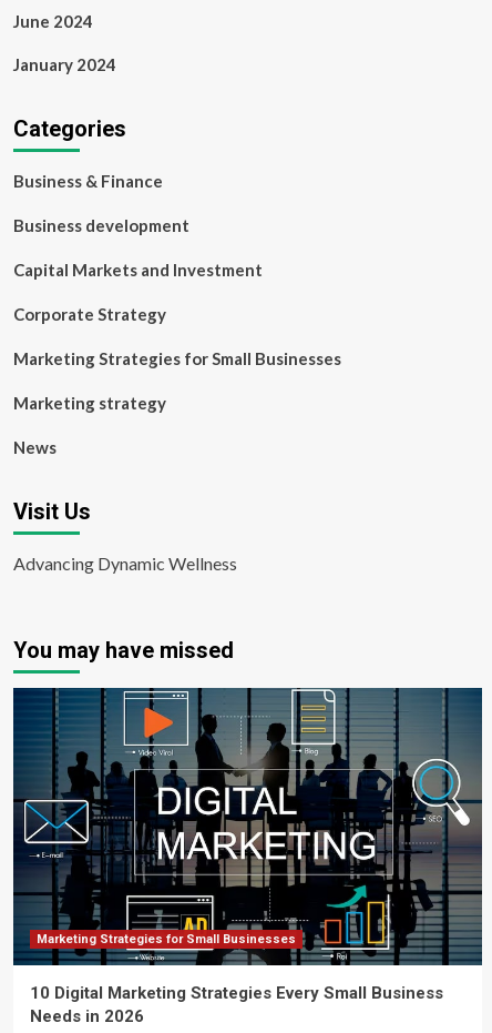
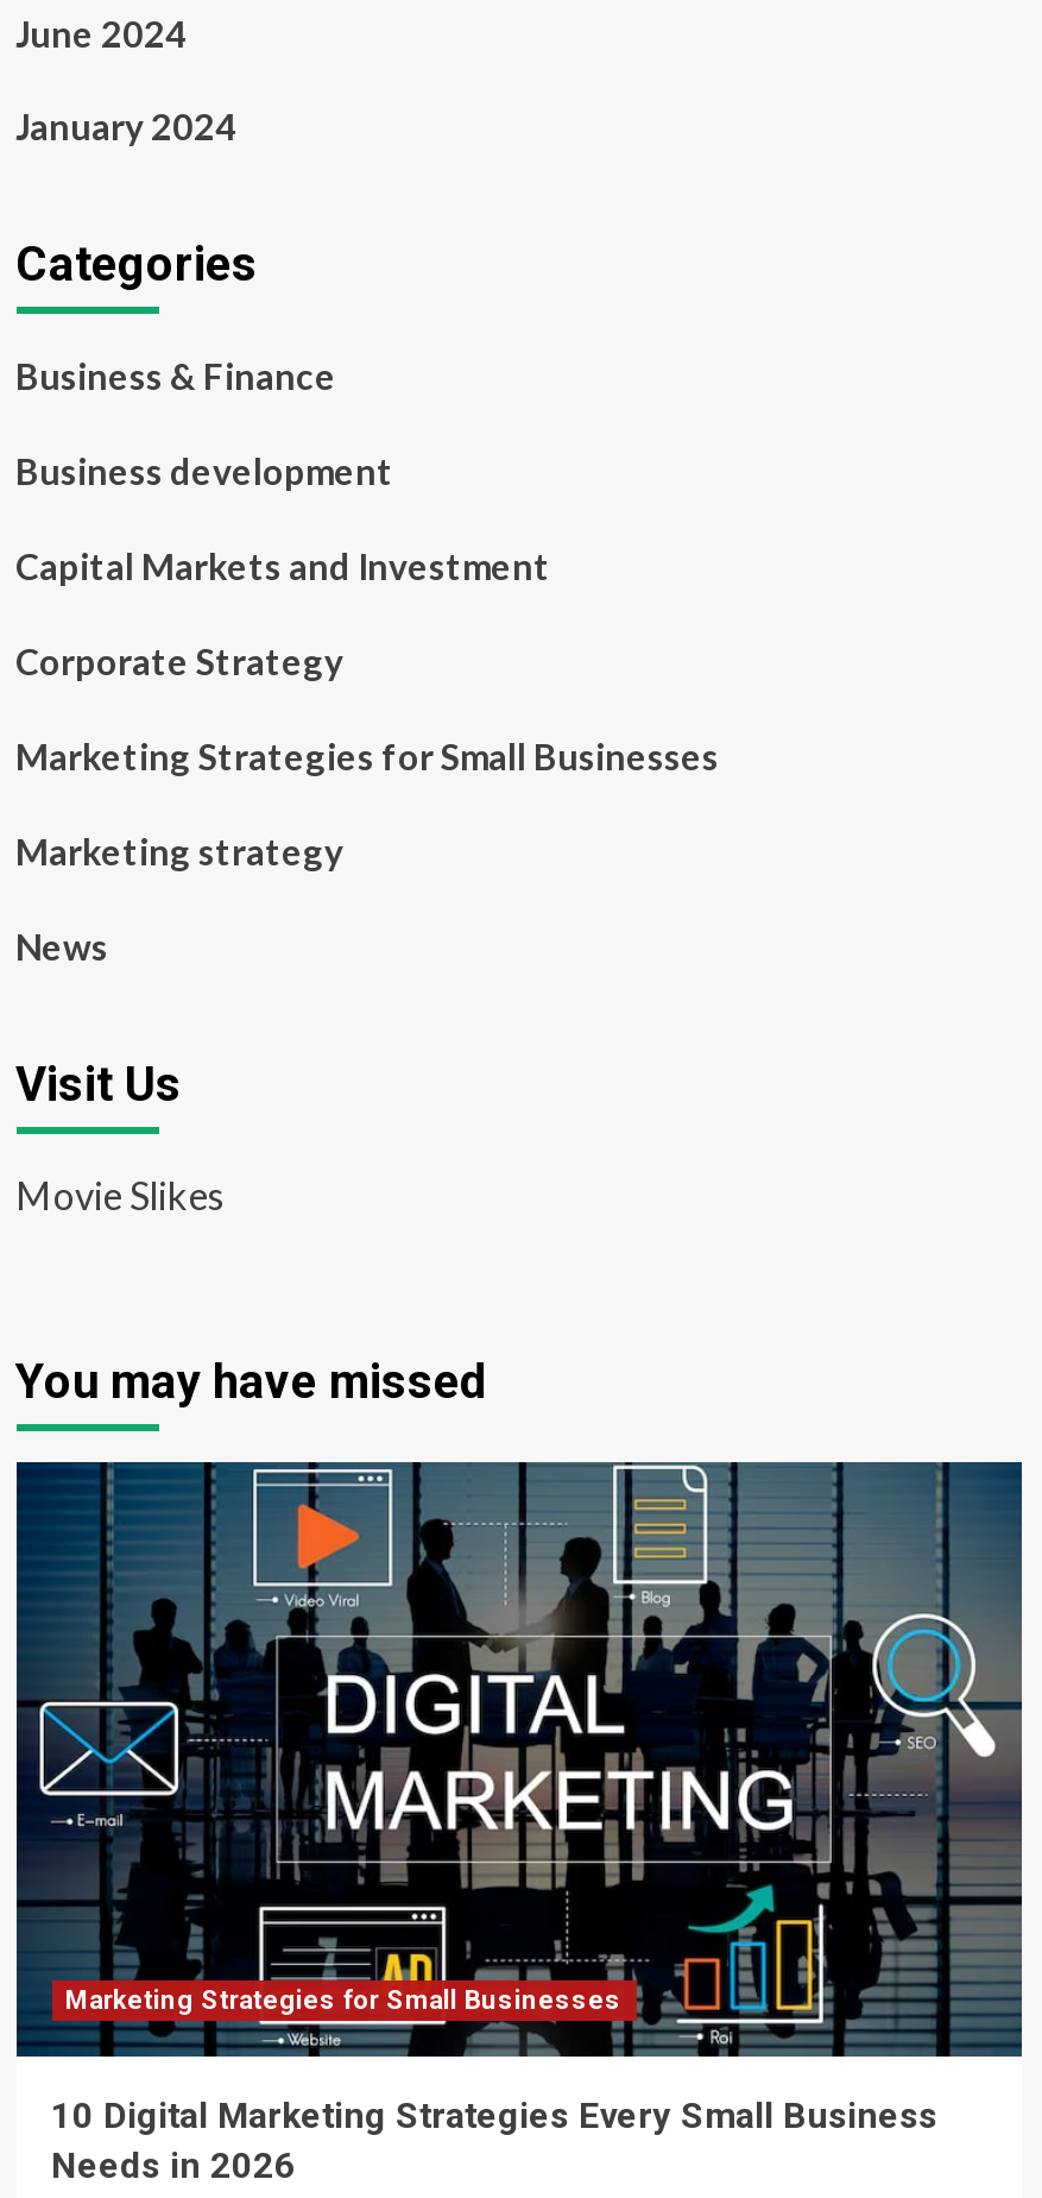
[13,553,237,574] Advancing Dynamic Wellness -> [15,1172,225,1217] Movie Slikes

